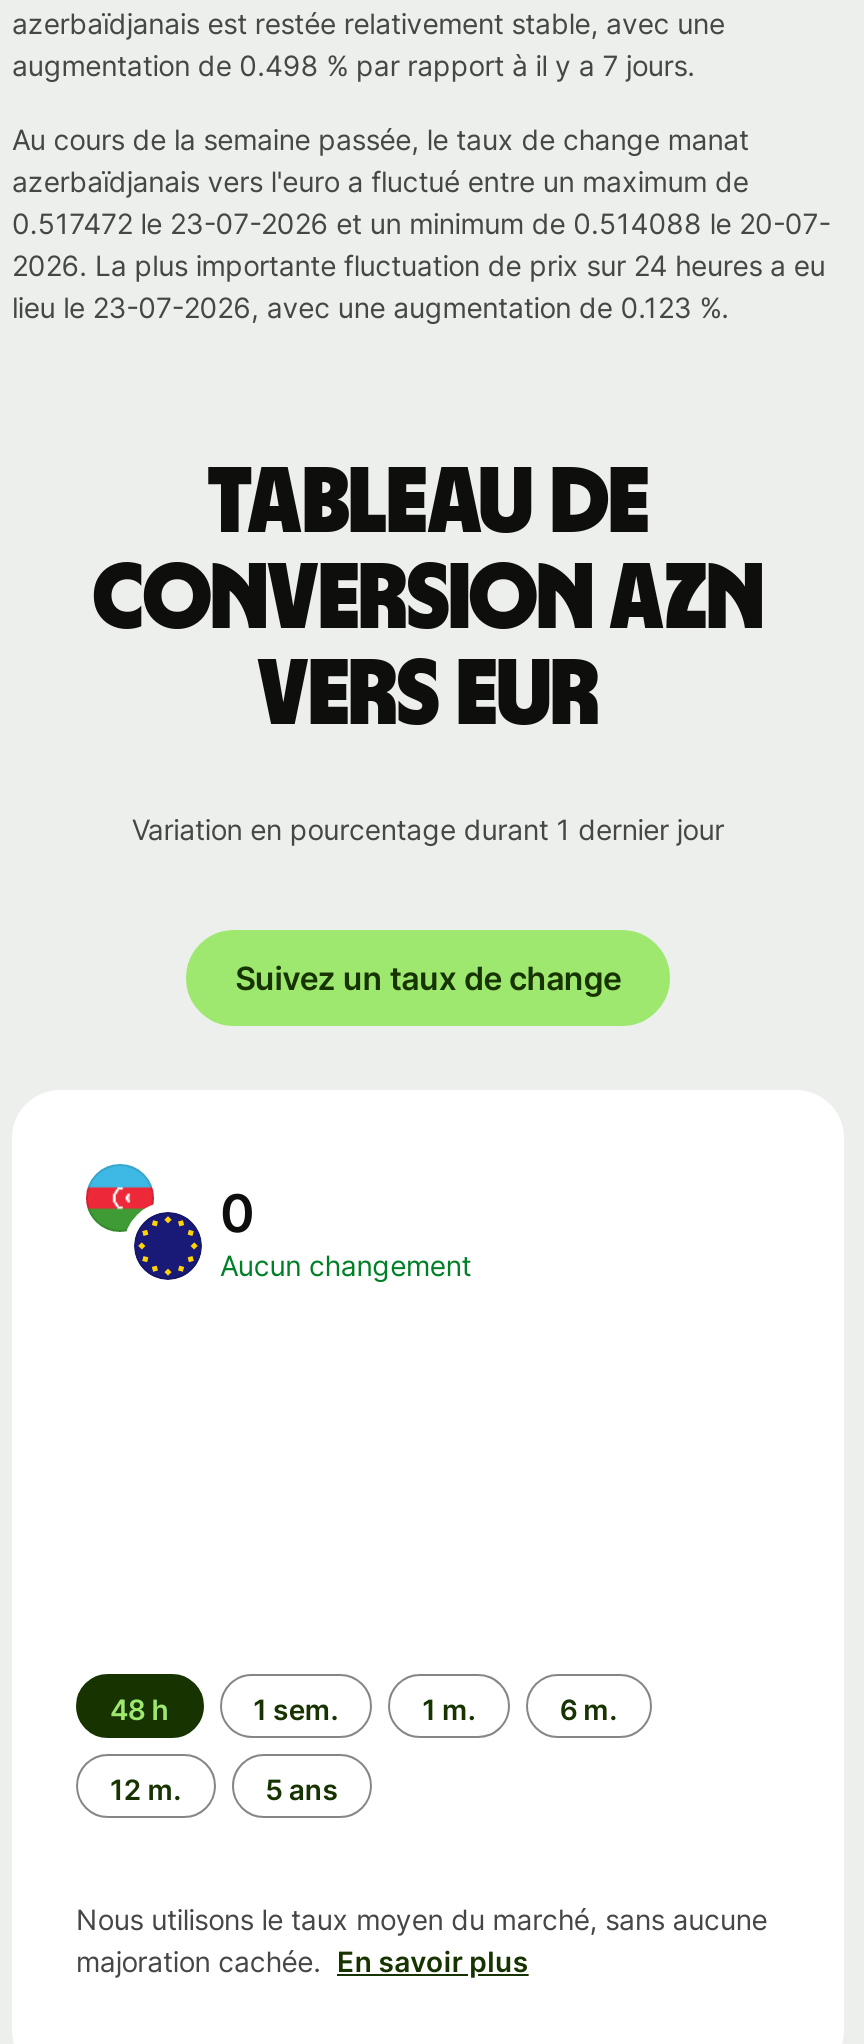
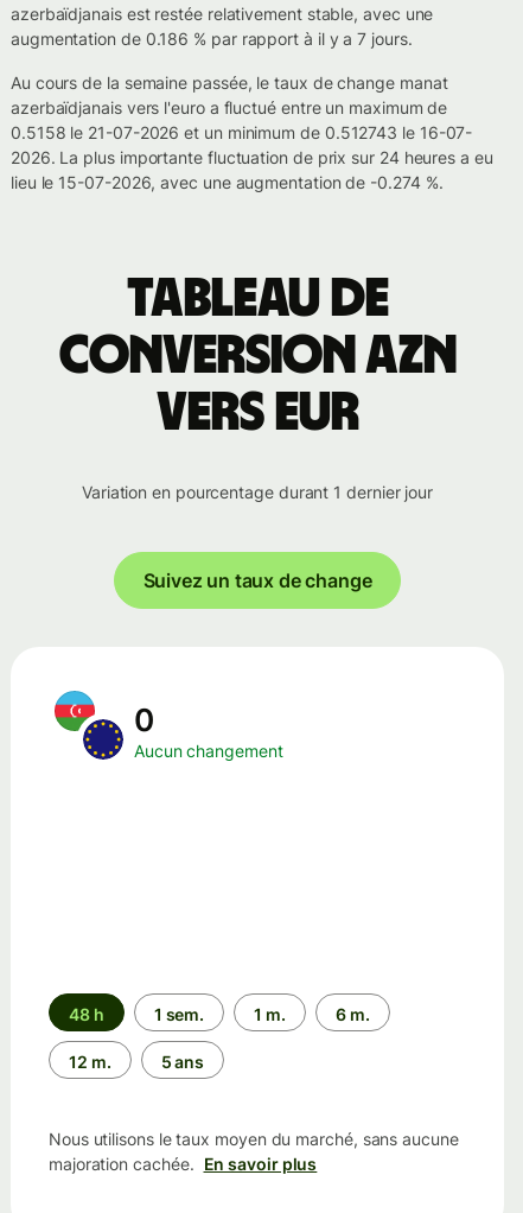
[12,48,695,82] augmentation de 0.498 % par rapport à il y a 7 jours. -> [11,28,412,49] augmentation de 0.186 % par rapport à il y a 7 jours.
[12,206,830,240] 0.517472 le 23-07-2026 et un minimum de 0.514088 le 20-07- -> [11,122,472,142] 0.5158 le 21-07-2026 et un minimum de 0.512743 le 16-07-
[12,290,729,324] lieu le 23-07-2026, avec une augmentation de 0.123 %. -> [11,172,443,192] lieu le 15-07-2026, avec une augmentation de -0.274 %.

